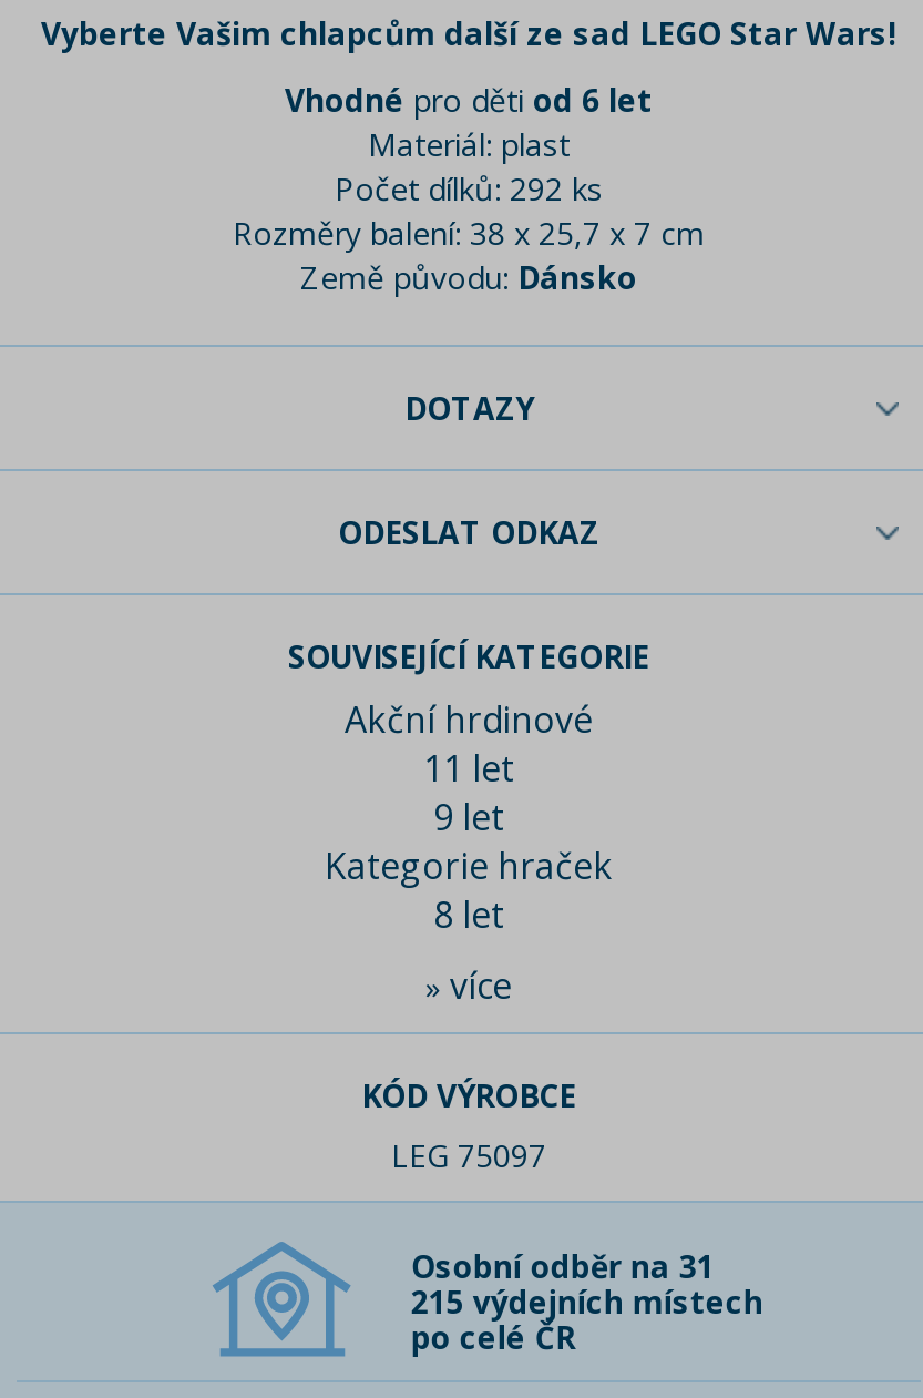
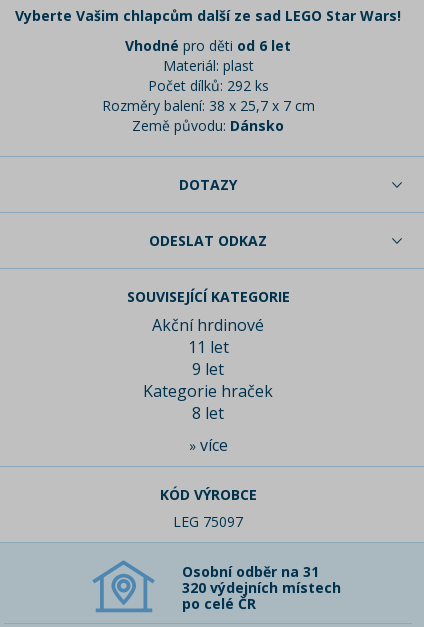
[411,1281,763,1323] 215 výdejních místech -> [182,578,341,597] 320 výdejních místech

